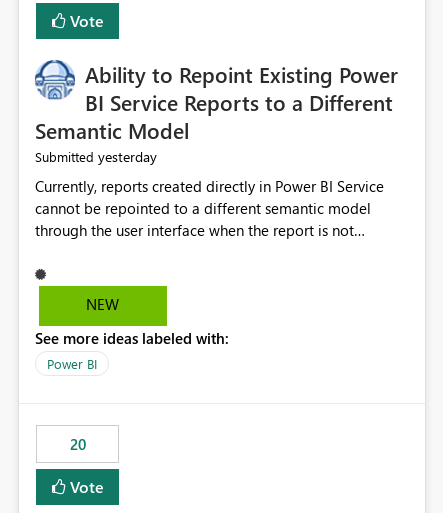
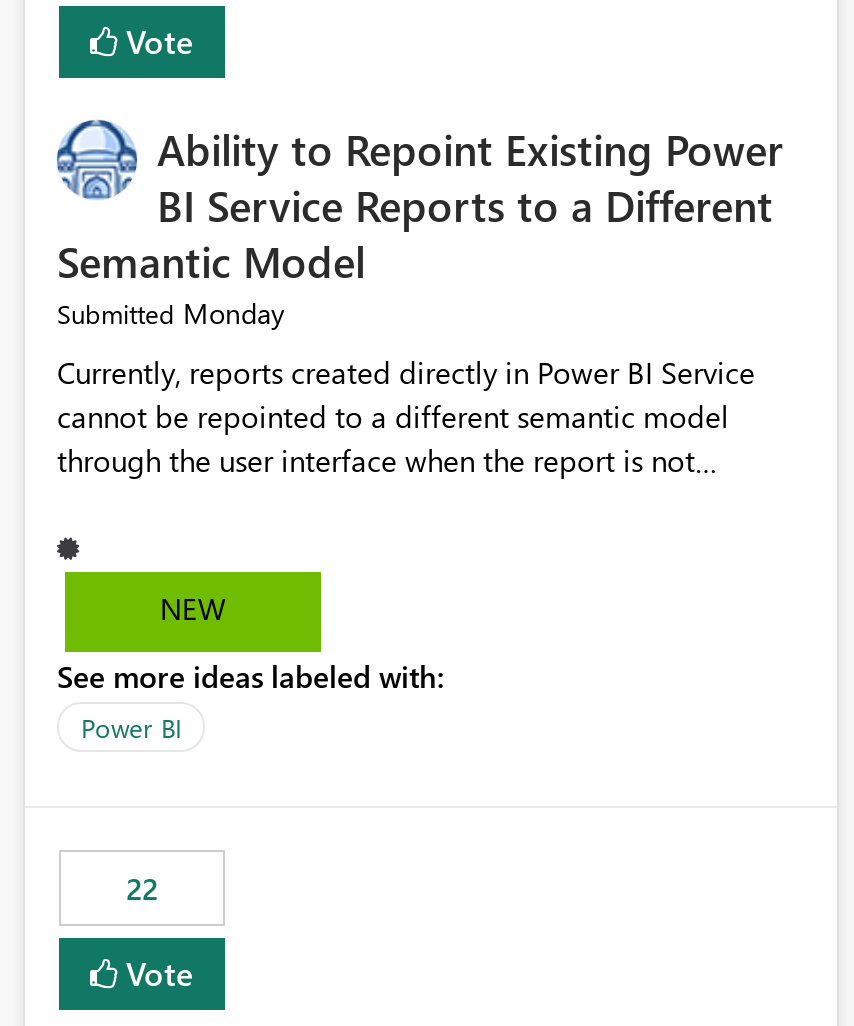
[35,147,157,166] Submitted yesterday -> [57,295,285,333] Submitted Monday
[69,434,85,454] 20 -> [126,869,158,909] 22

